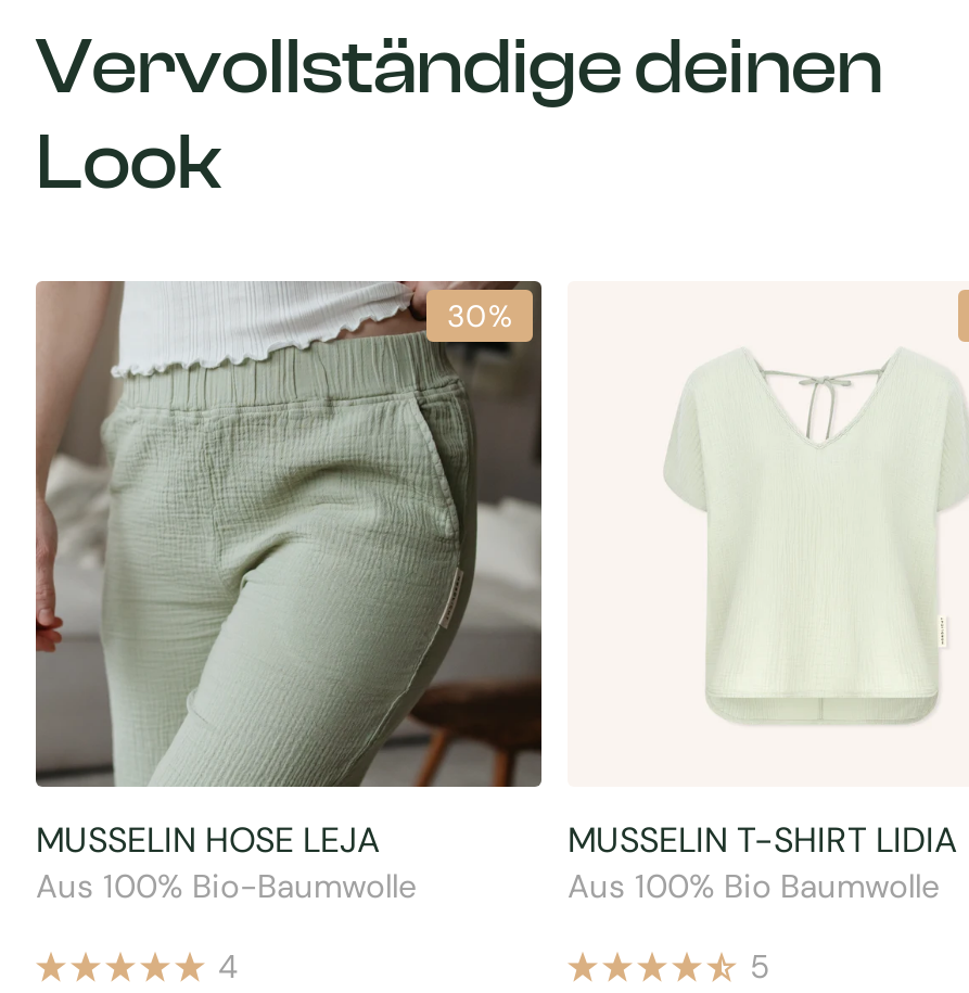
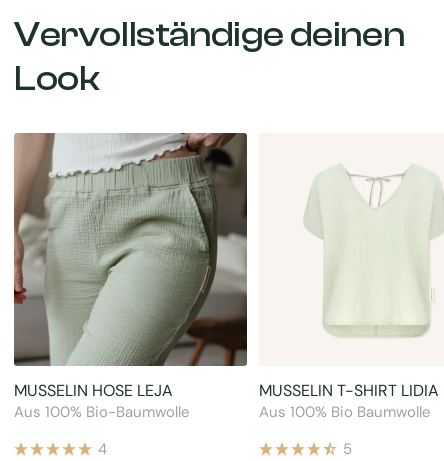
[447,295,513,334] 30% -> none

